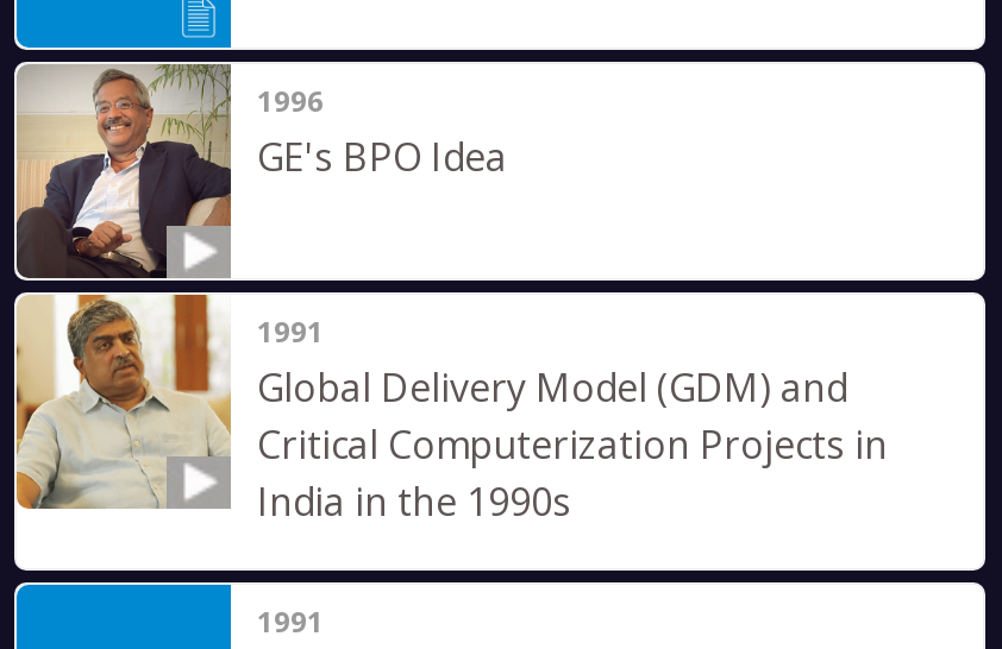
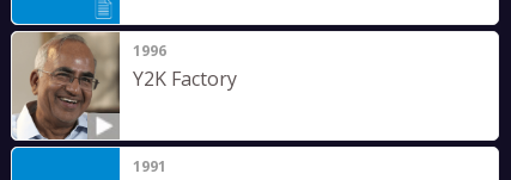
[14,62,888,571] [image] | GE's BPO Idea | 1991 | Global Delivery Model (GDM) and | Critical Computerization Projects in | India in the 1990s -> [13,31,237,141] [image] | Y2K Factory

